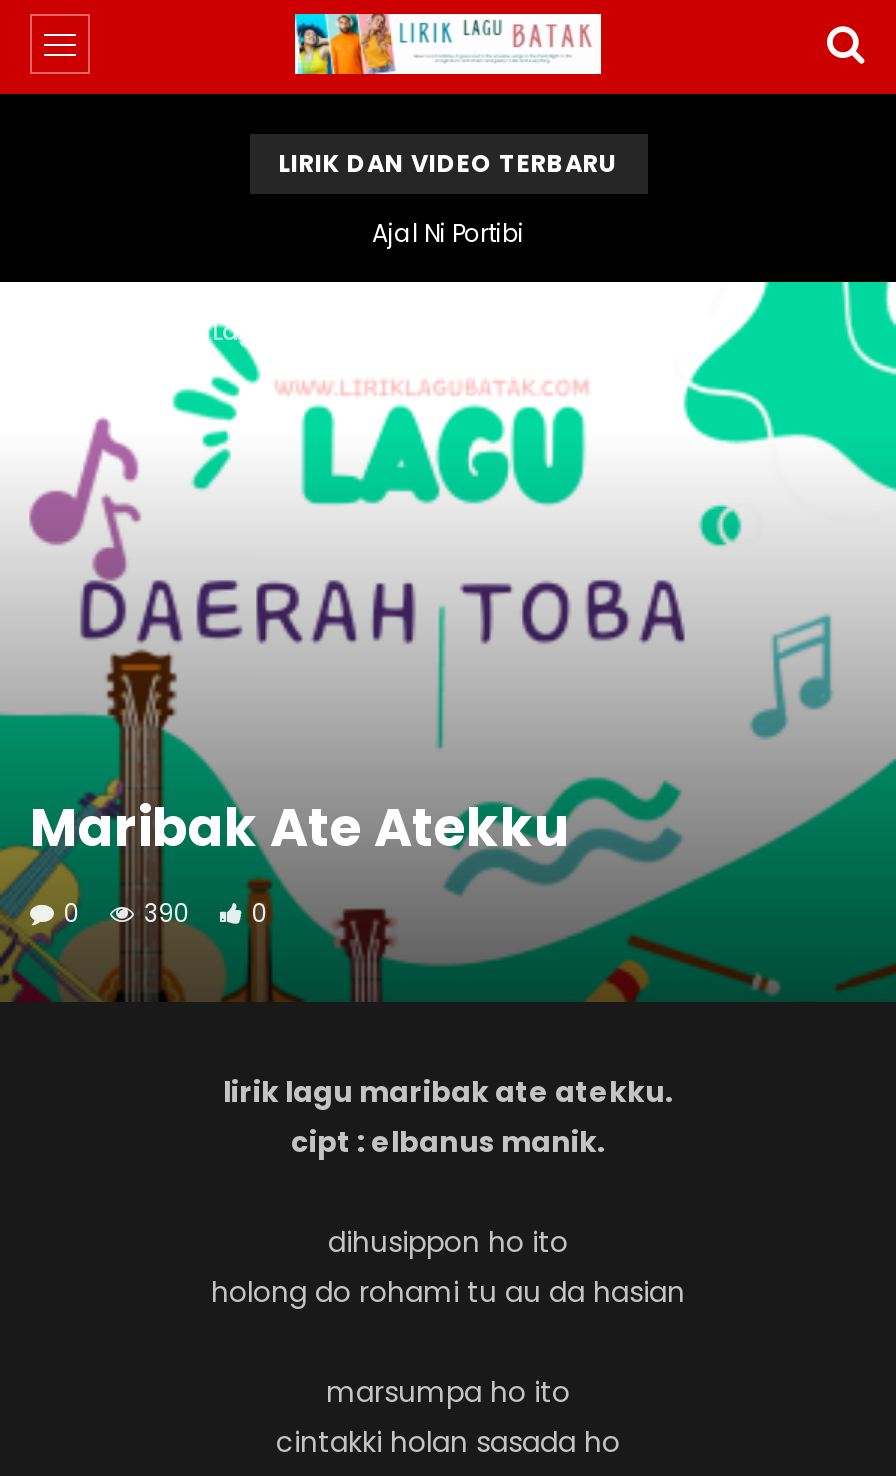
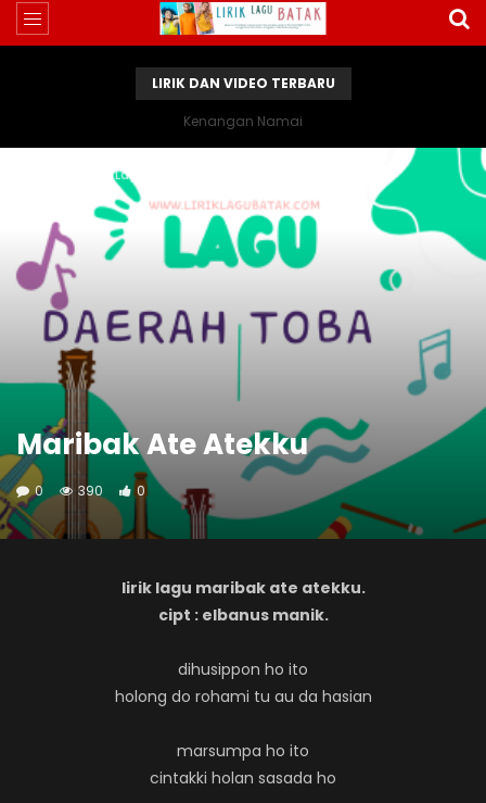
[372,216,524,250] Ajal Ni Portibi -> [183,112,303,130] Kenangan Namai

